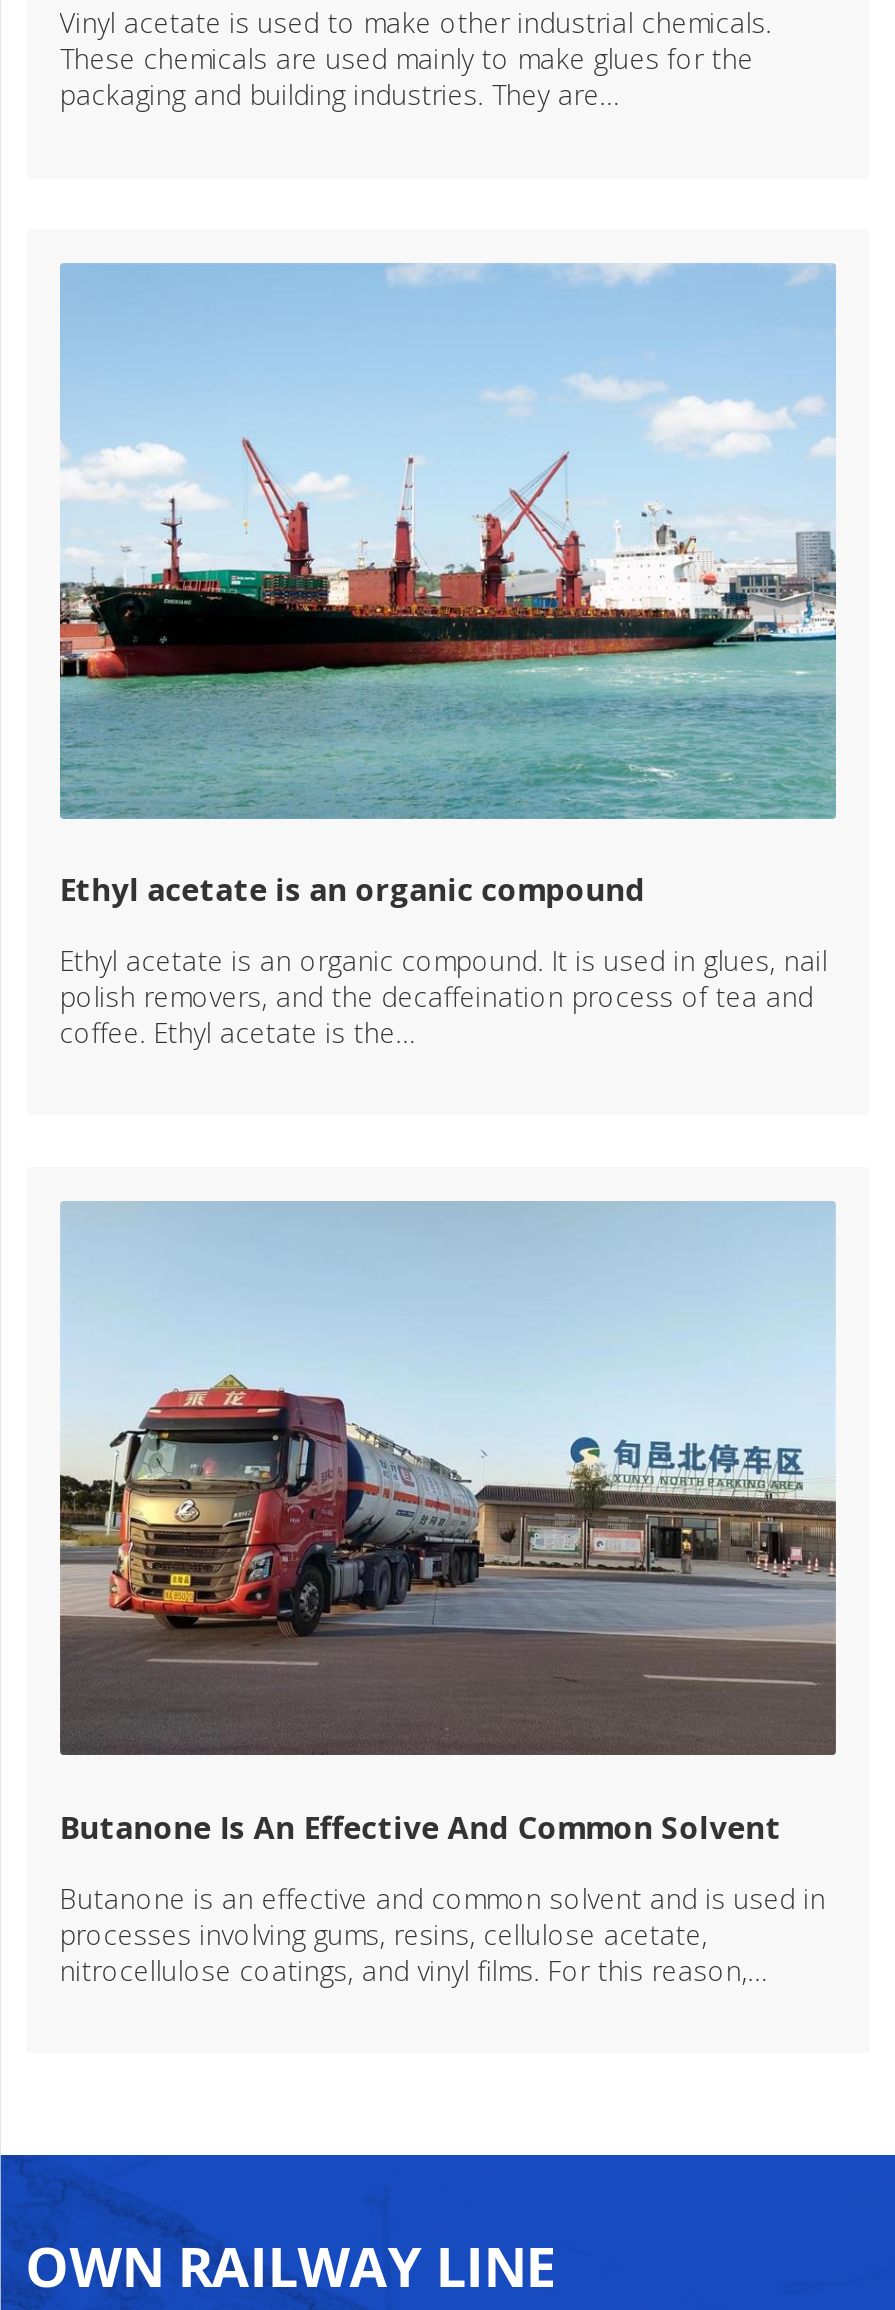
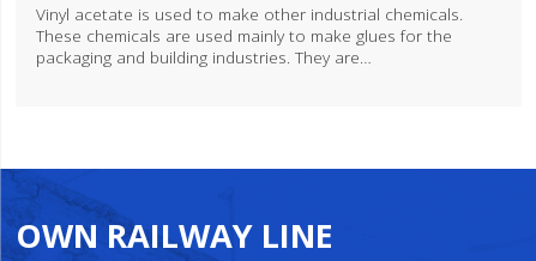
[58,262,838,1051] [image] | Ethyl acetate is an organic compound | Ethyl acetate is an organic compound. It is used in glues, nail | polish removers, and the decaffeination process of tea and | coffee. Ethyl acetate is the… -> none
[58,1200,838,1988] [image] | Butanone Is An Effective And Common Solvent | Butanone is an effective and common solvent and is used in | processes involving gums, resins, cellulose acetate, | nitrocellulose coatings, and vinyl films. For this reason,… -> none

